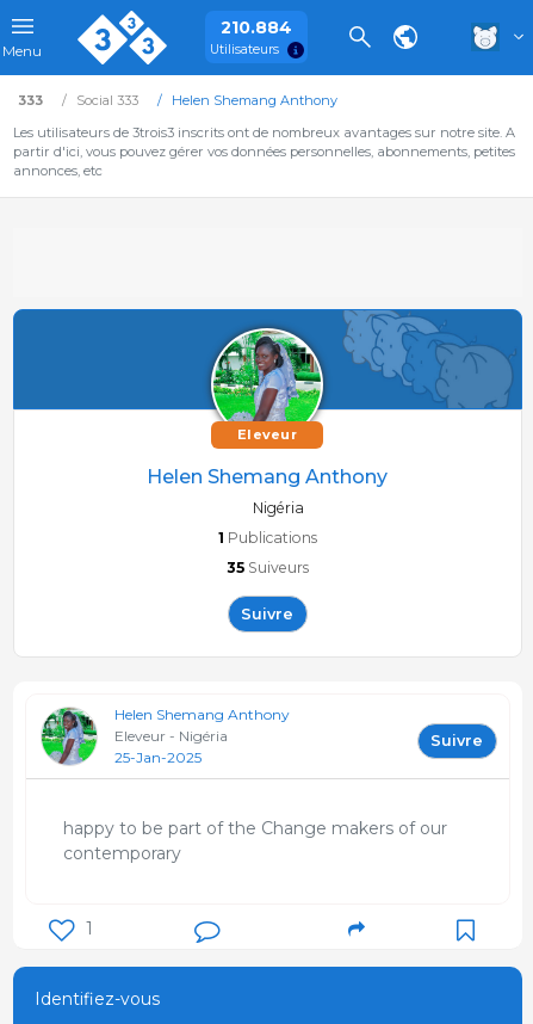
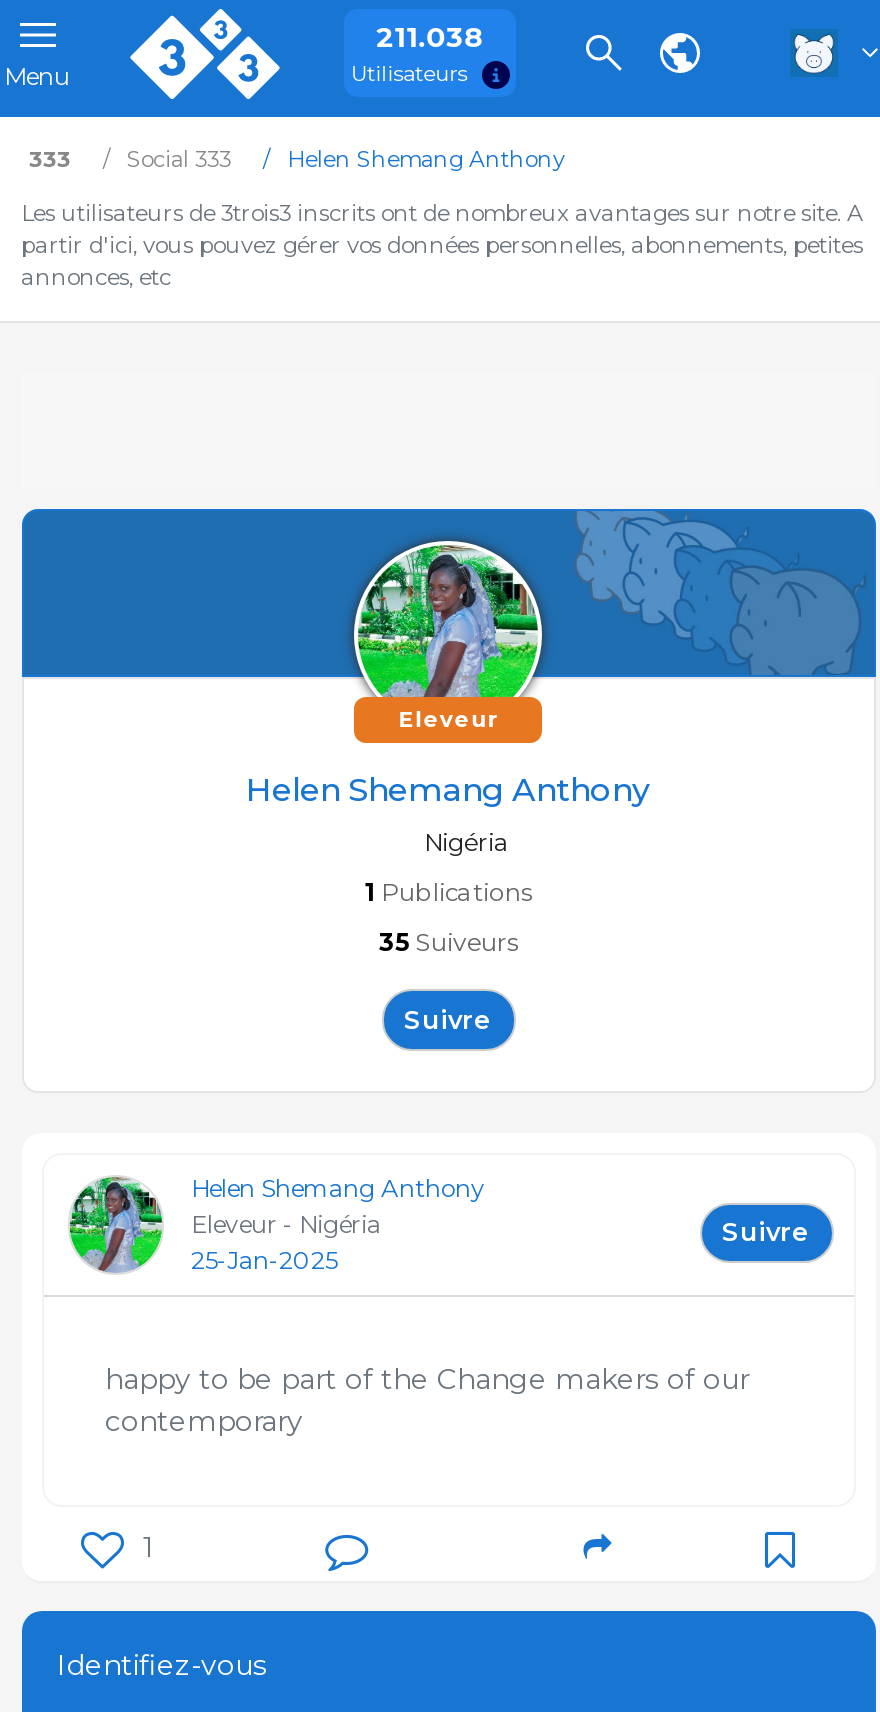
[221,16,292,38] 210.884 -> [376,18,484,54] 211.038

